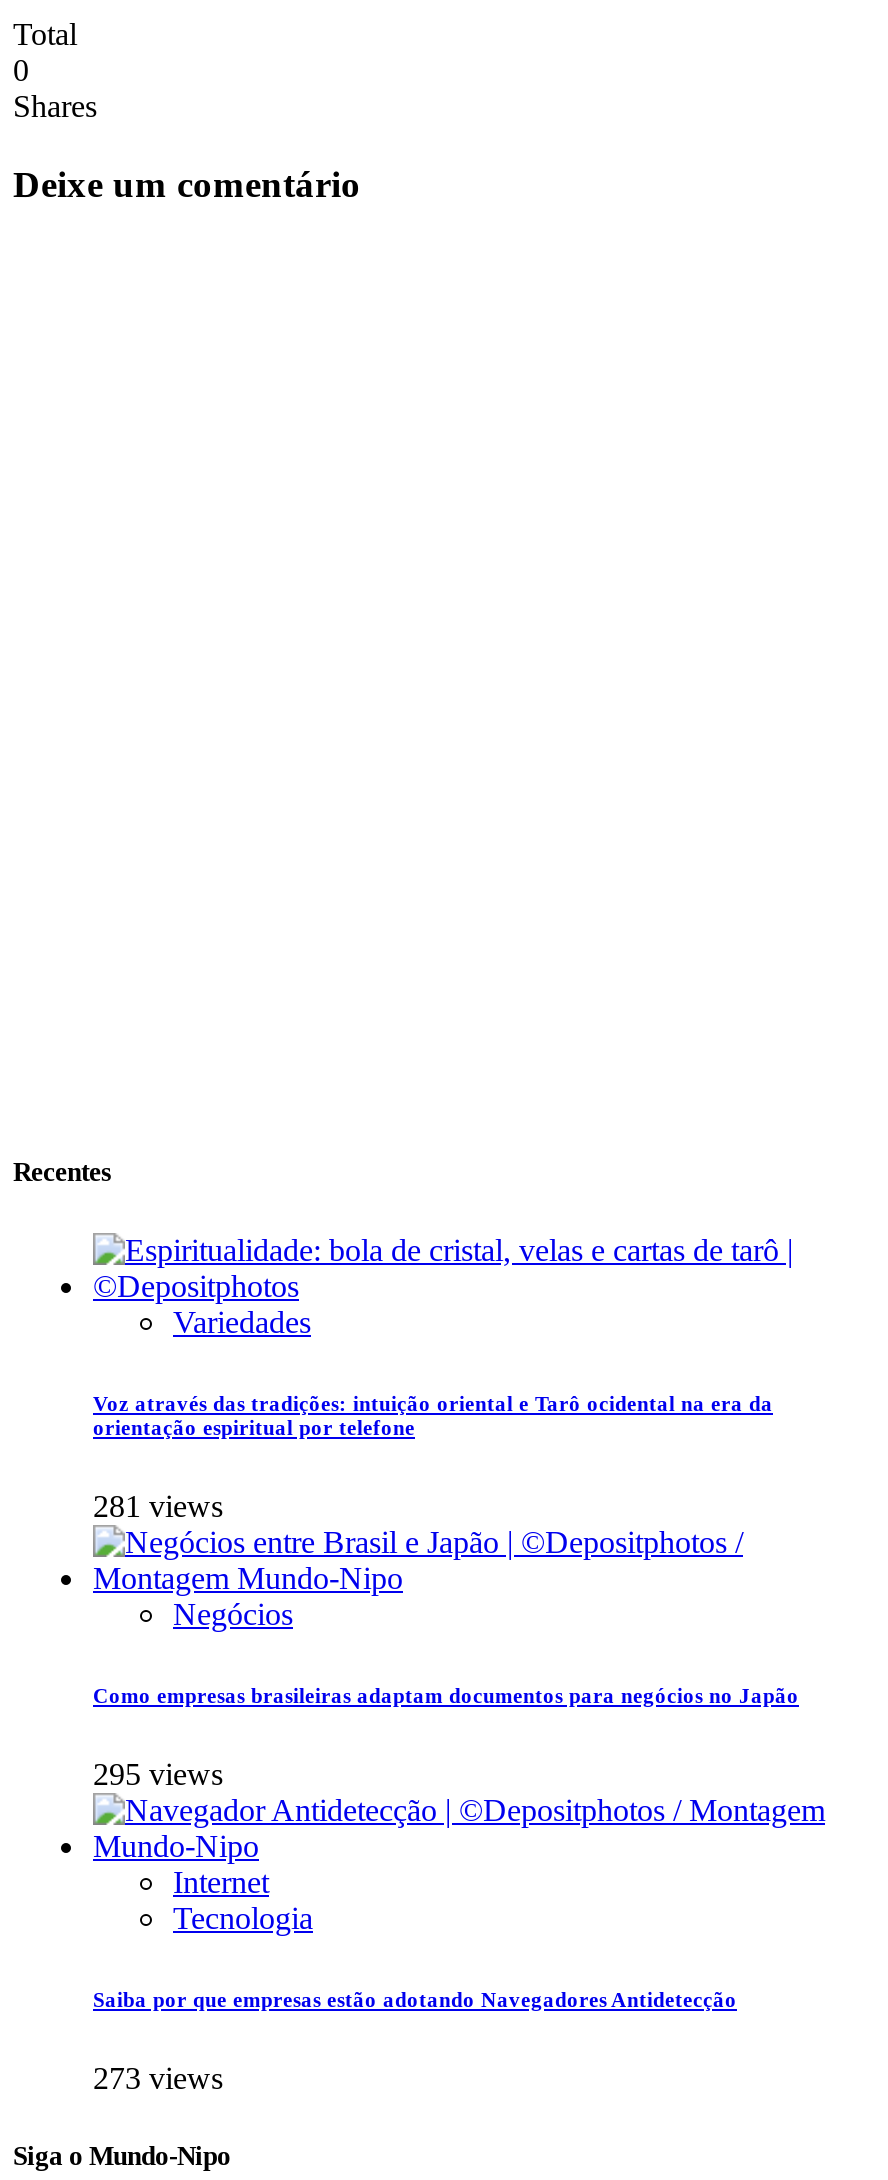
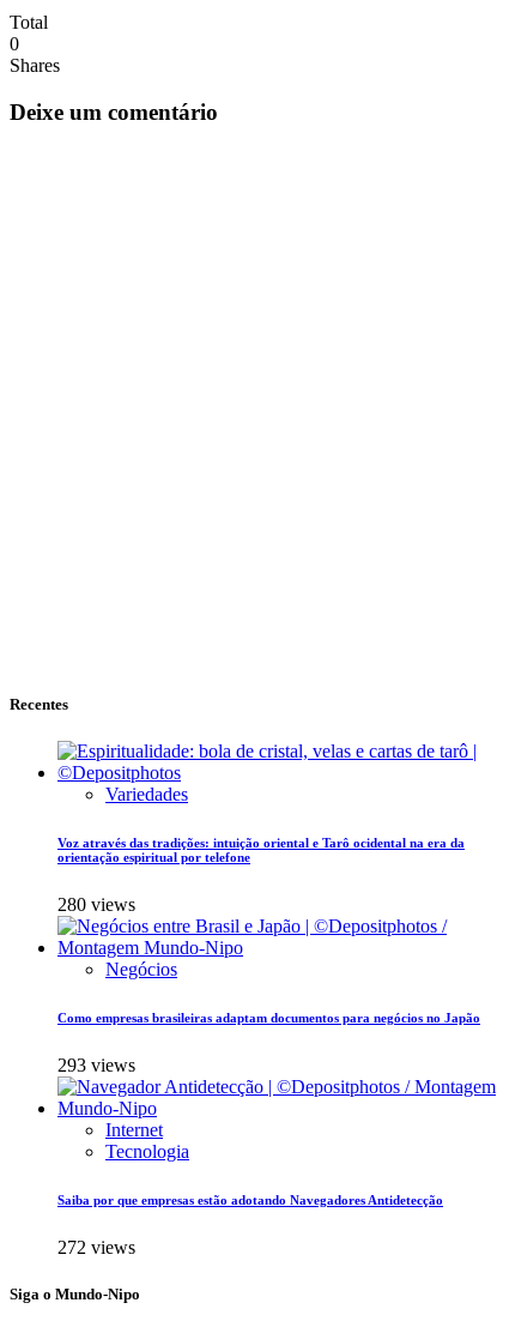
[93,1489,223,1523] 281 views -> [57,894,135,914] 280 views
[93,1757,223,1791] 295 views -> [57,1055,135,1075] 293 views
[93,2060,223,2094] 273 views -> [57,1237,135,1257] 272 views

